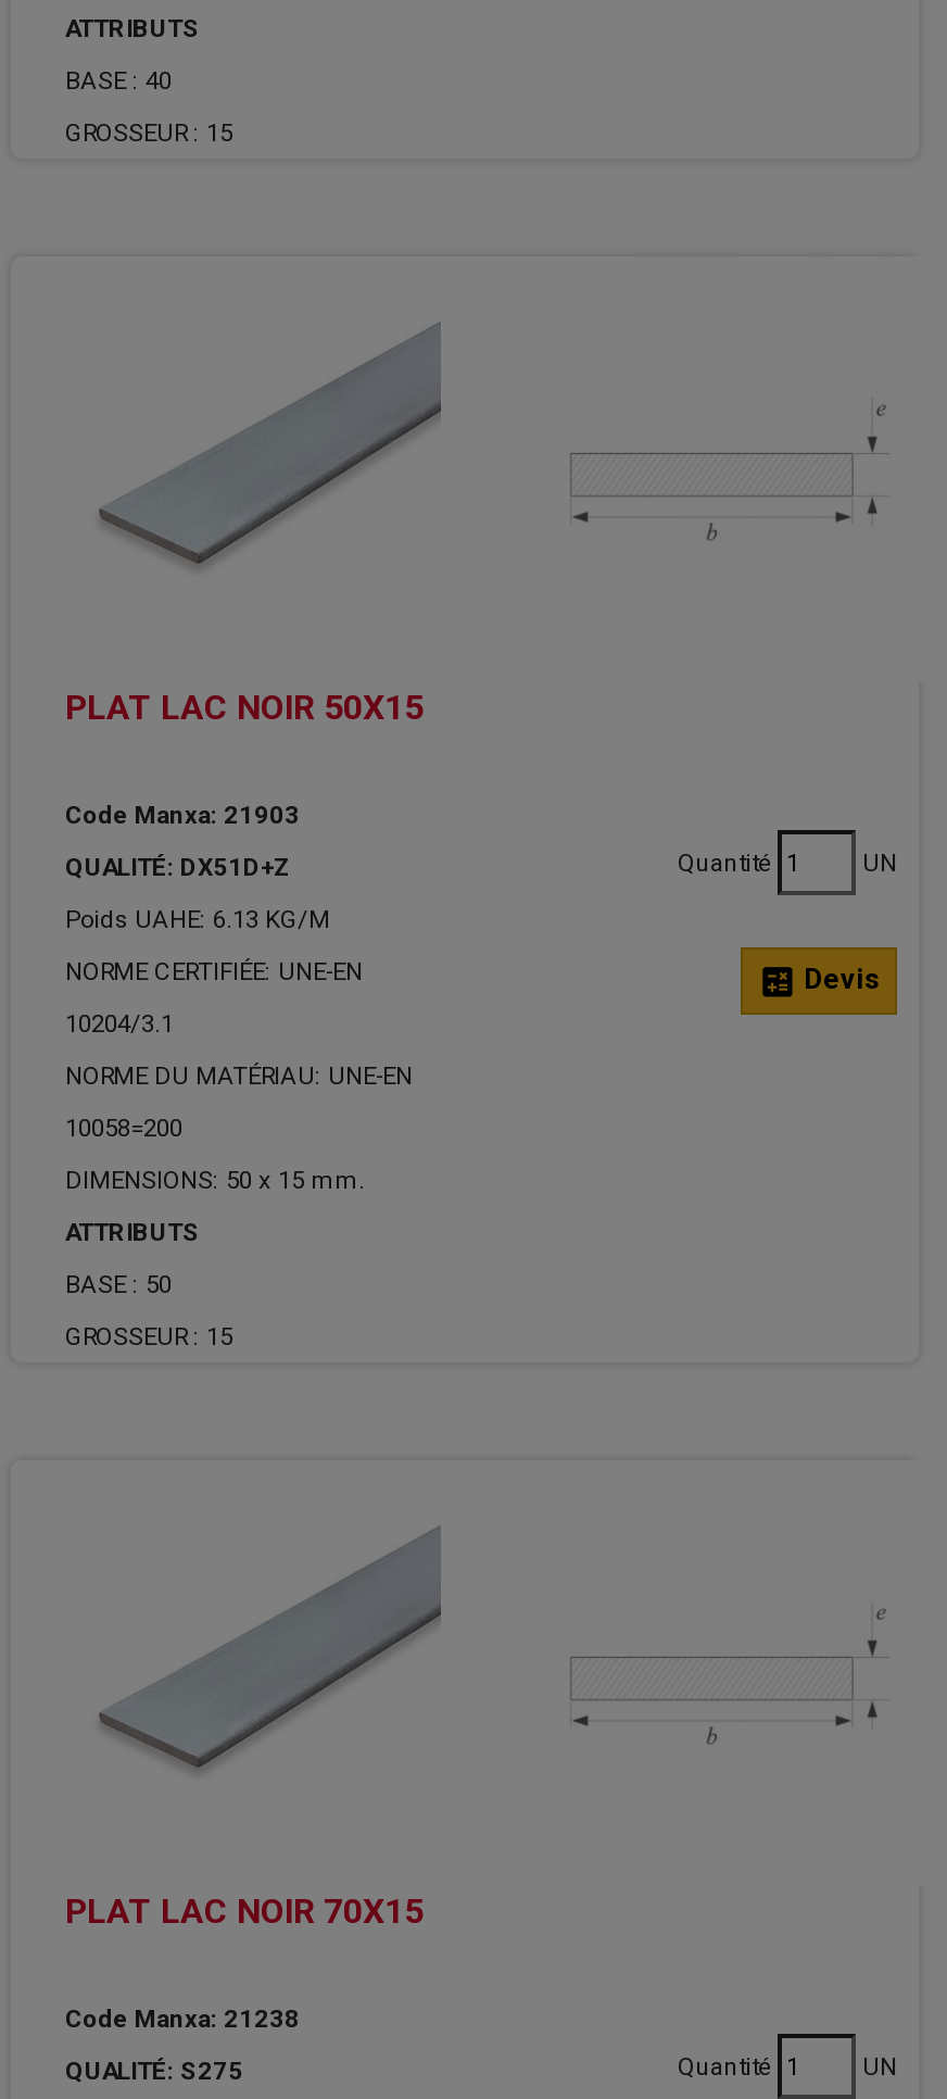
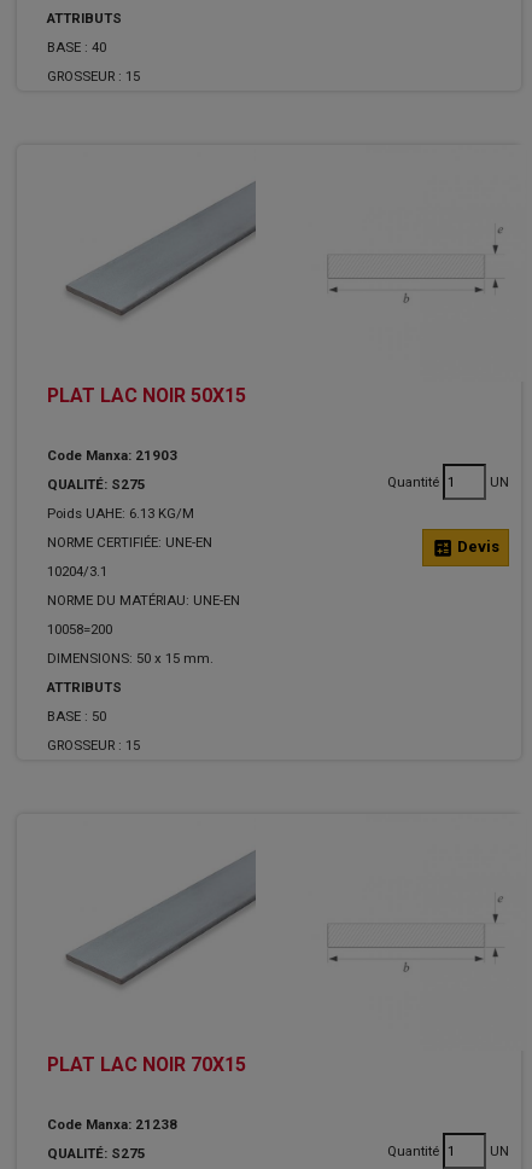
[65,852,291,882] QUALITÉ: DX51D+Z -> [47,476,146,493] QUALITÉ: S275

